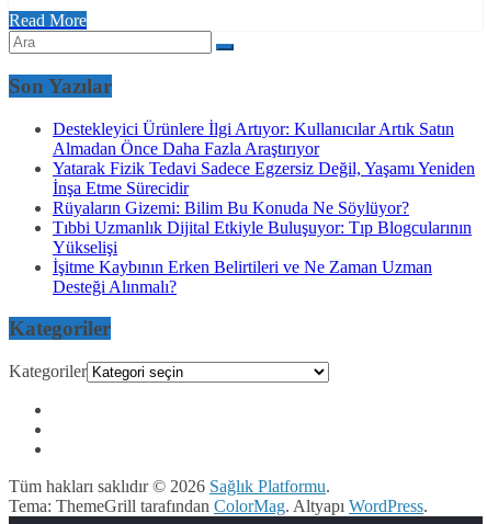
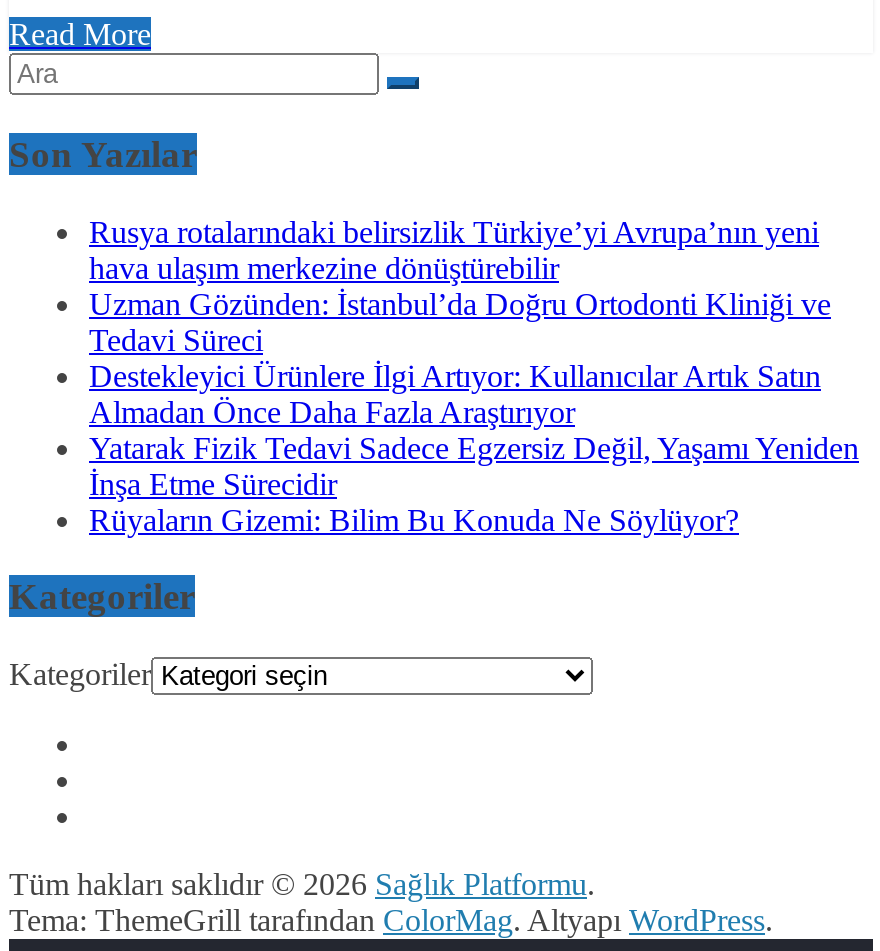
none -> [89,214,831,356] Rusya rotalarındaki belirsizlik Türkiye’yi Avrupa’nın yeni | hava ulaşım merkezine dönüştürebilir | Uzman Gözünden: İstanbul’da Doğru Ortodonti Kliniği ve | Tedavi Süreci
moved [53,119,475,217] -> [89,358,859,536]: Destekleyici Ürünlere İlgi Artıyor: Kullanıcılar Artık Satın | Almadan Önce Daha Fazla Araştırıyor | Yatarak Fizik Tedavi Sadece Egzersiz Değil, Yaşamı Yeniden | İnşa Etme Sürecidir | Rüyaların Gizemi: Bilim Bu Konuda Ne Söylüyor?
[53,218,472,295] Tıbbi Uzmanlık Dijital Etkiyle Buluşuyor: Tıp Blogcularının | Yükselişi | İşitme Kaybının Erken Belirtileri ve Ne Zaman Uzman | Desteği Alınmalı? -> none

